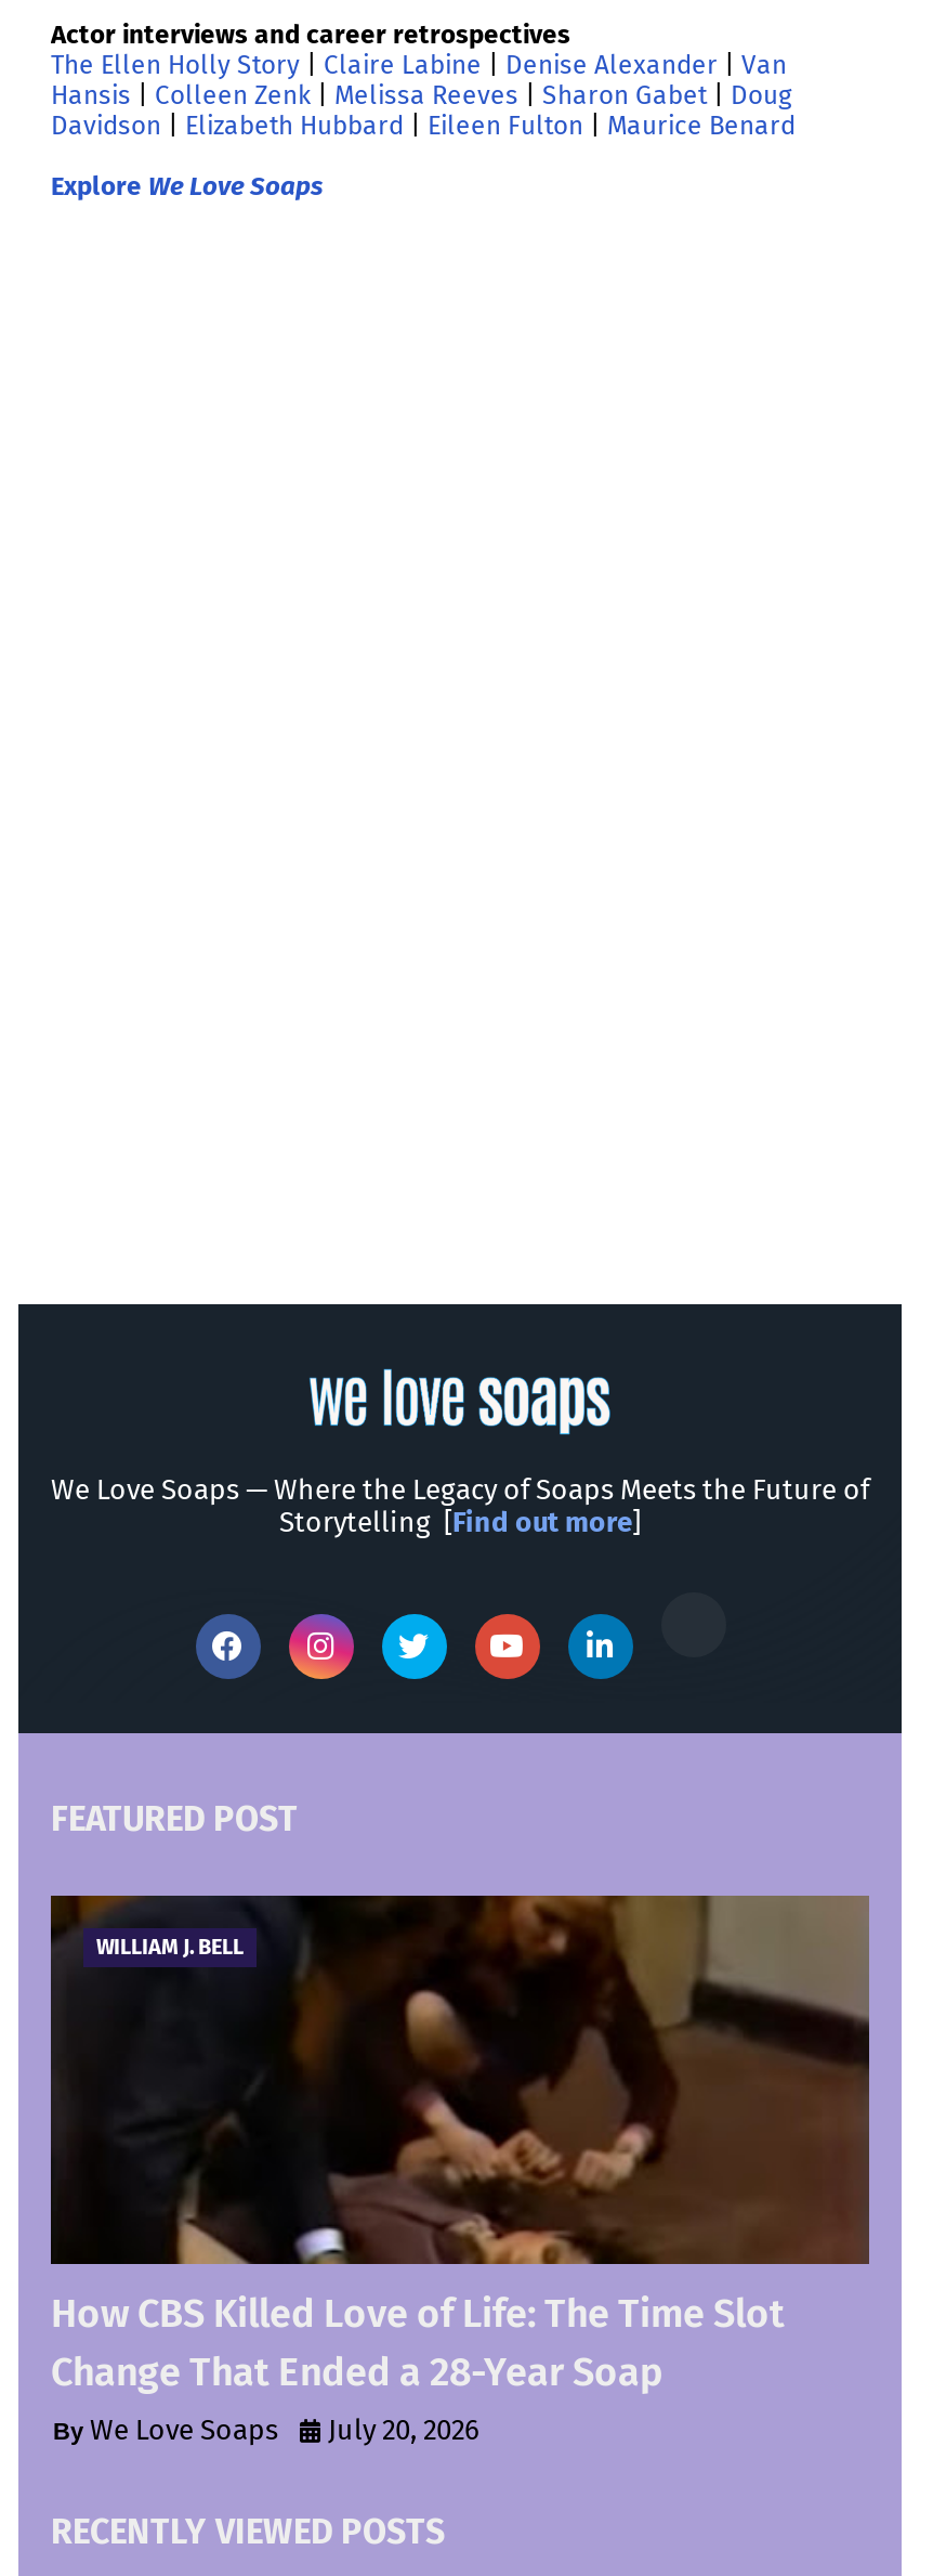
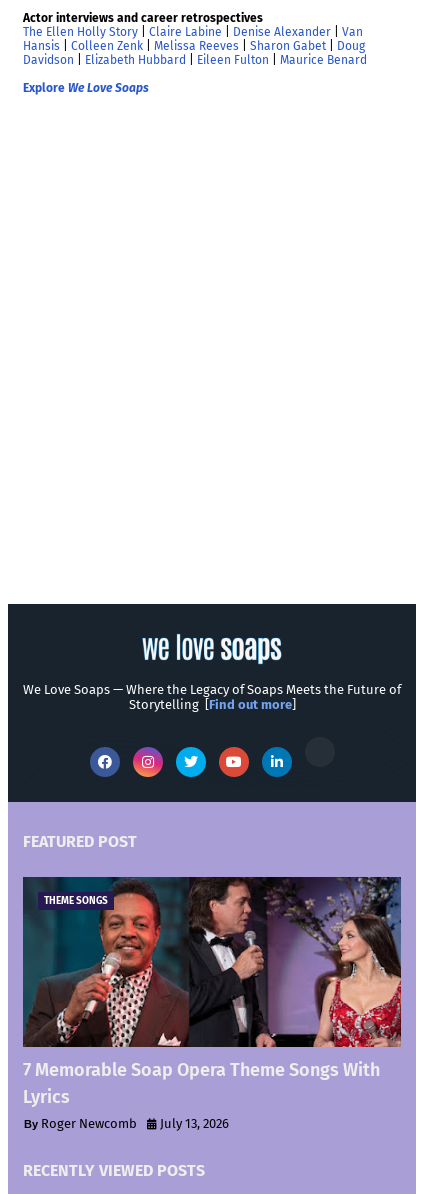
[51,1894,869,2266] [image] | WILLIAM J. BELL -> [23,876,402,1048] [image] | THEME SONGS
[51,2290,785,2446] How CBS Killed Love of Life: The Time Slot | Change That Ended a 28-Year Soap | We Love Soaps | July 20, 2026 -> [23,1059,380,1131] 7 Memorable Soap Opera Theme Songs With | Lyrics | Roger Newcomb | July 13, 2026

